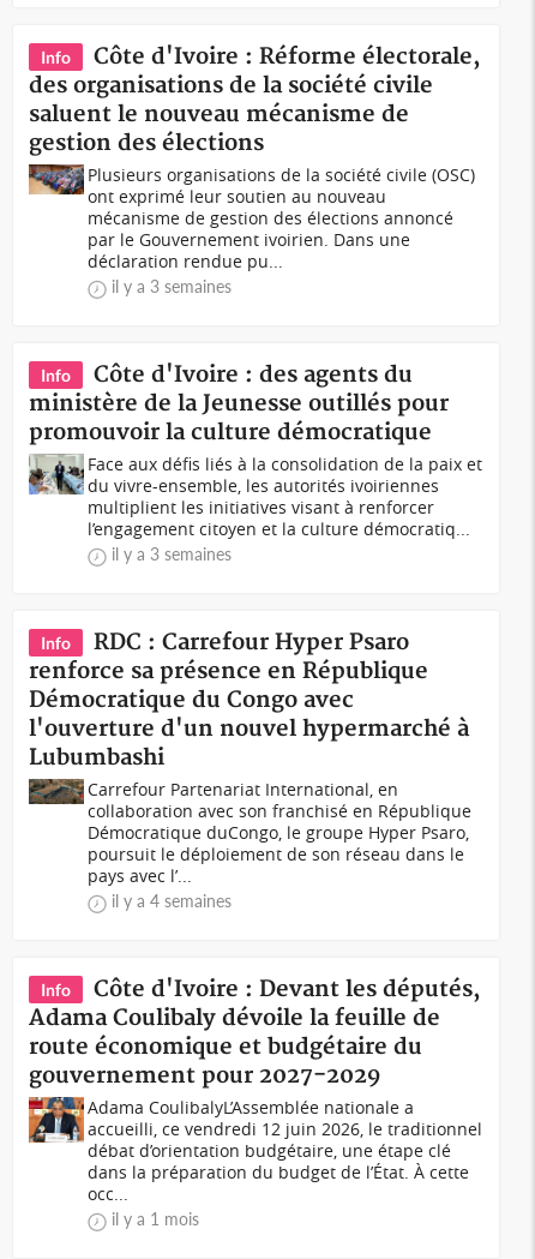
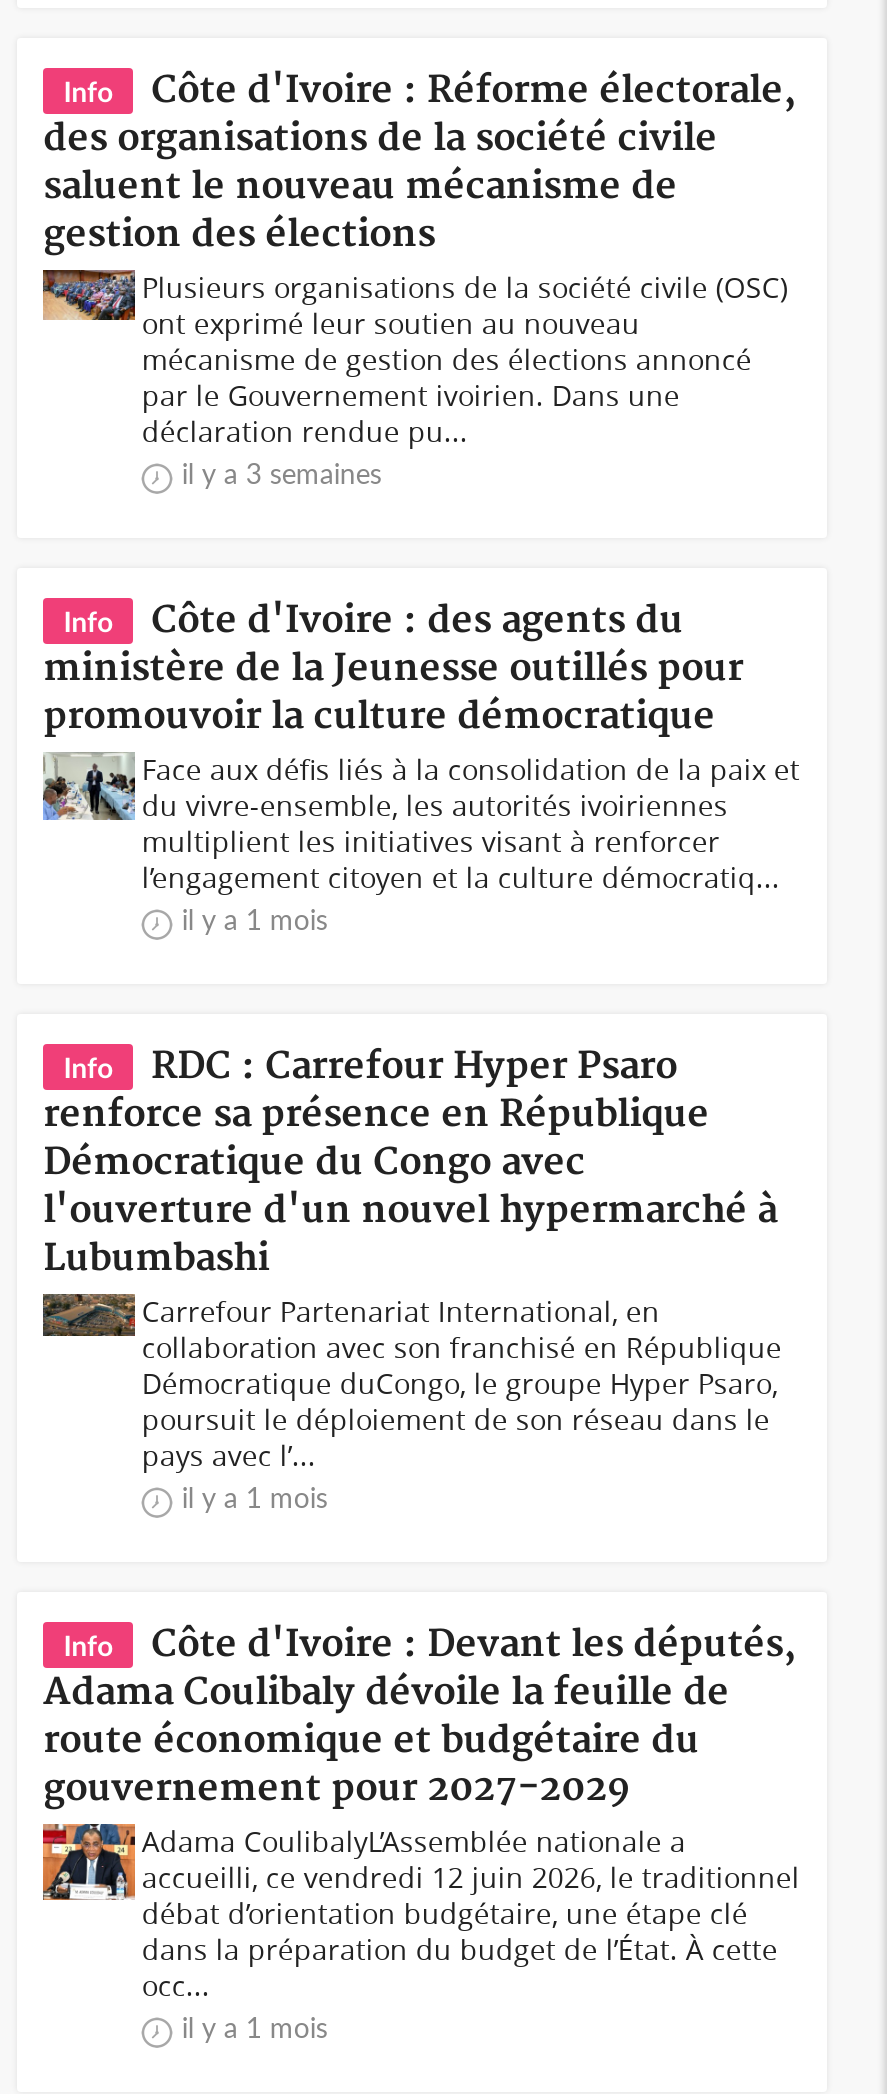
[112,544,232,564] il y a 3 semaines -> [182,902,328,936] il y a 1 mois
[112,891,232,911] il y a 4 semaines -> [182,1480,328,1514] il y a 1 mois

